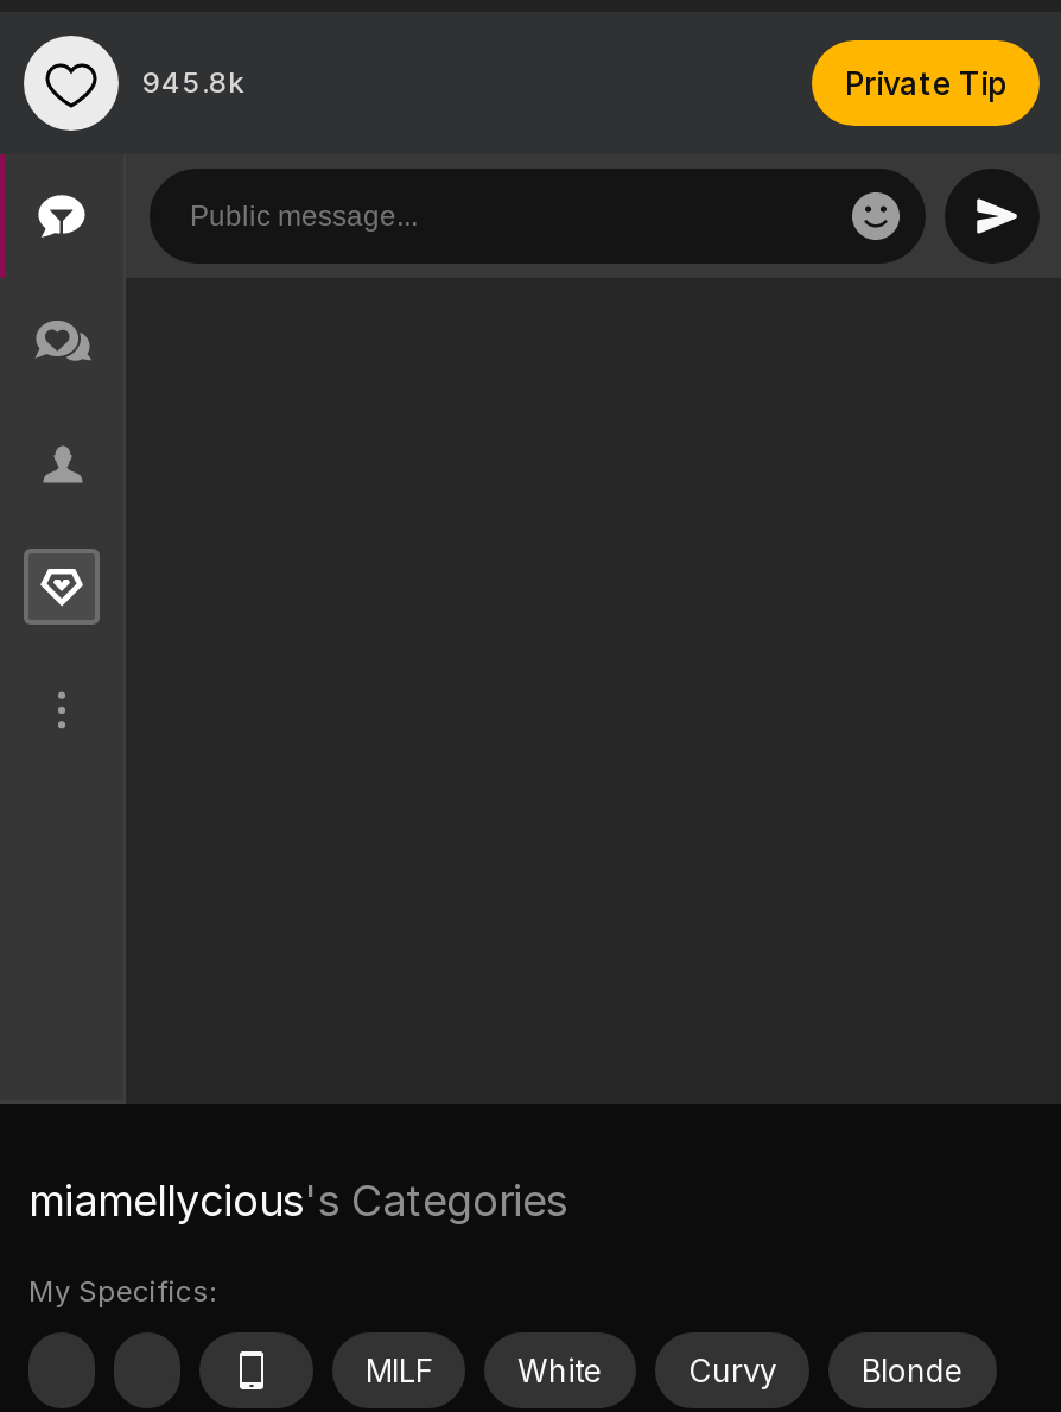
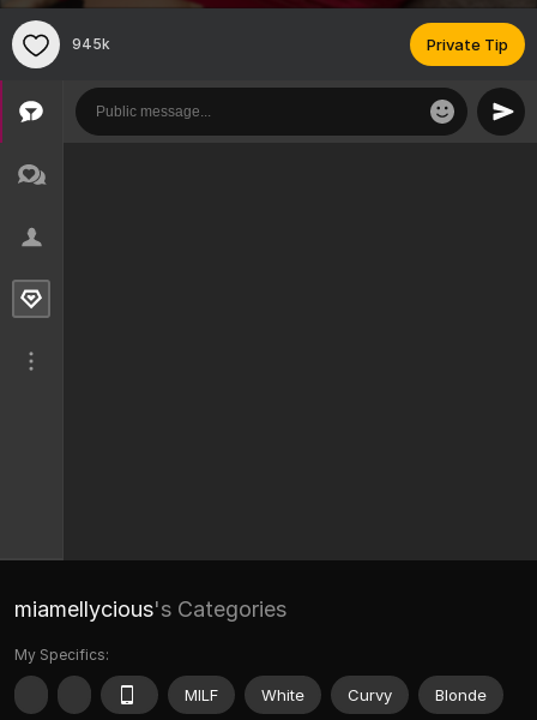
[142,65,244,100] 945.8k -> [72,35,110,53] 945k

